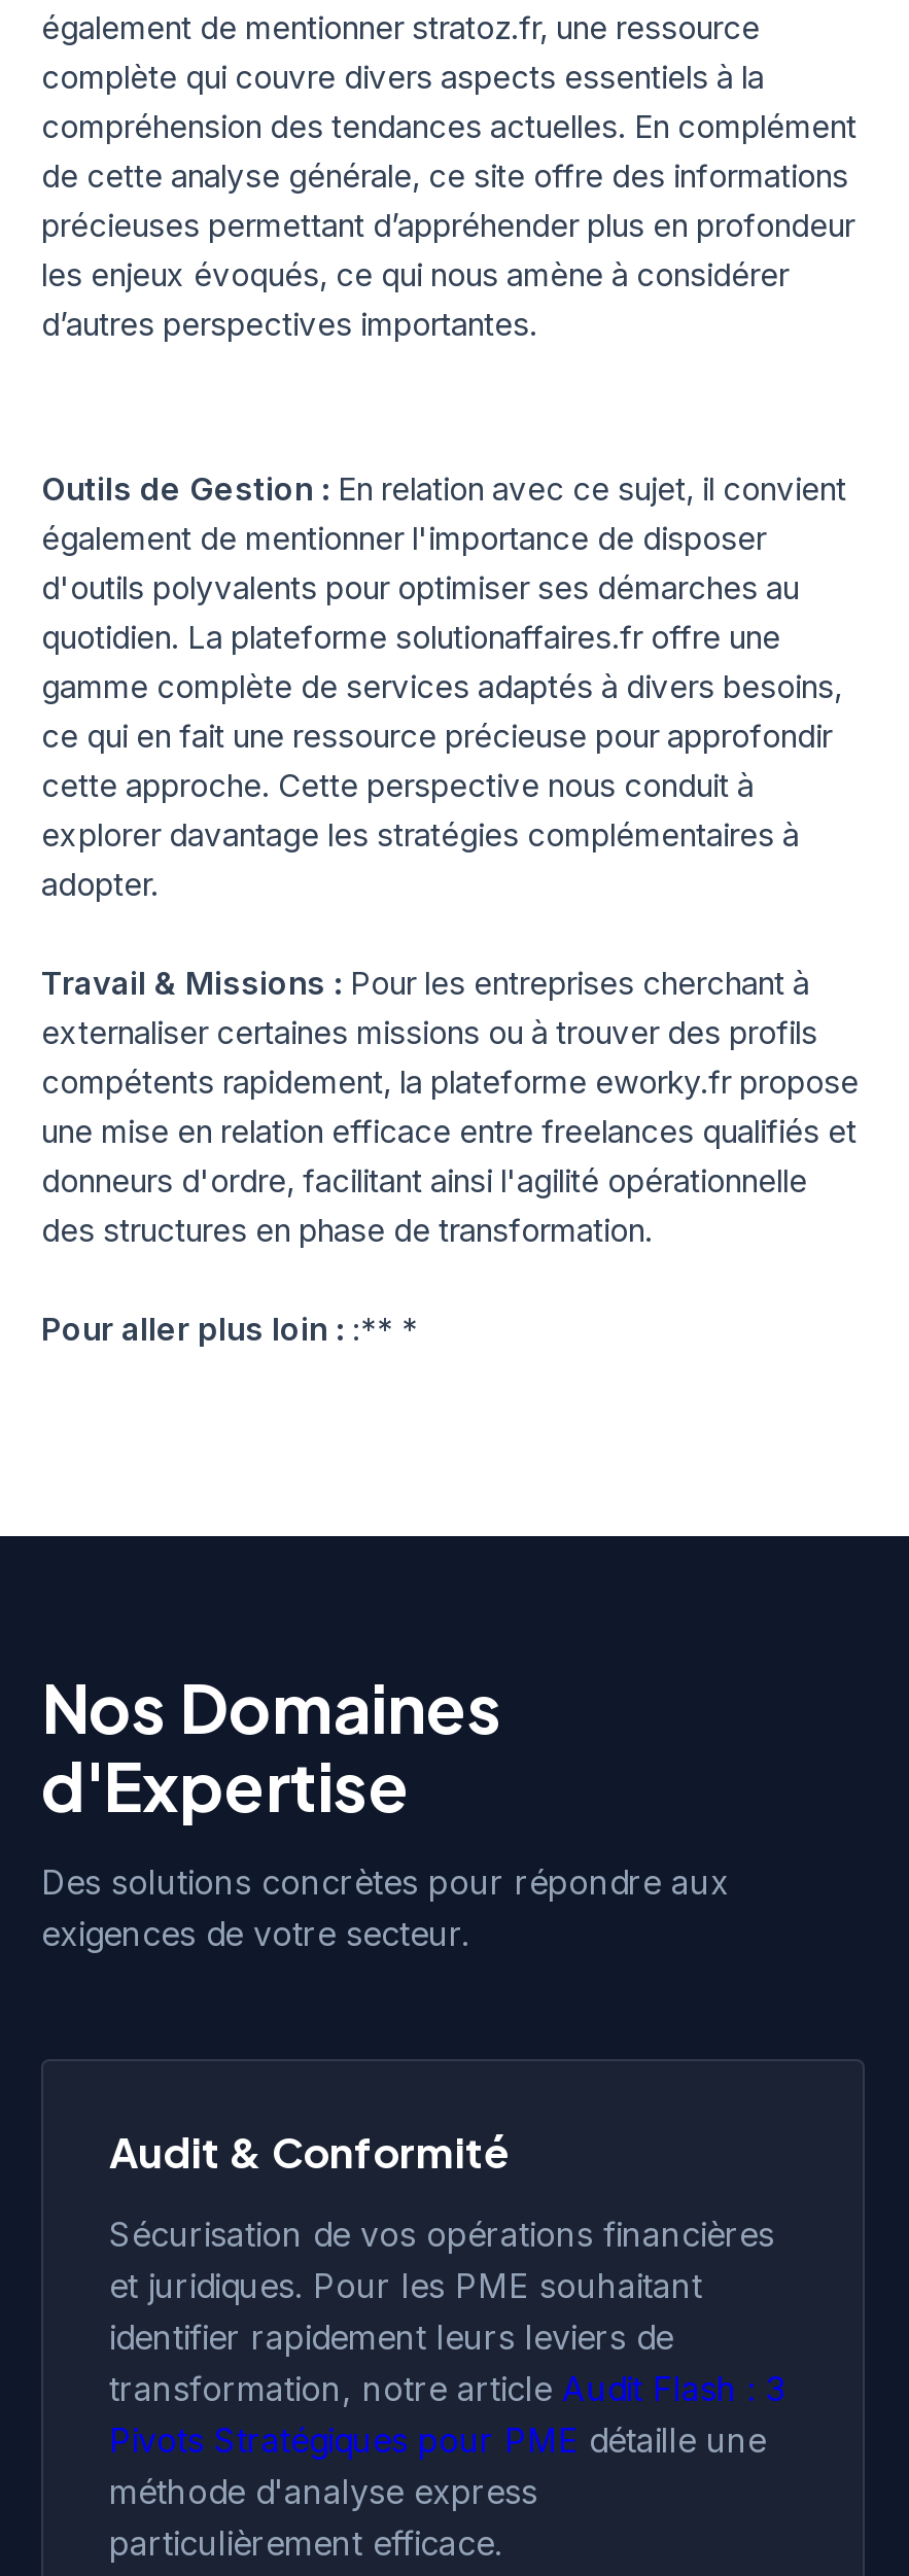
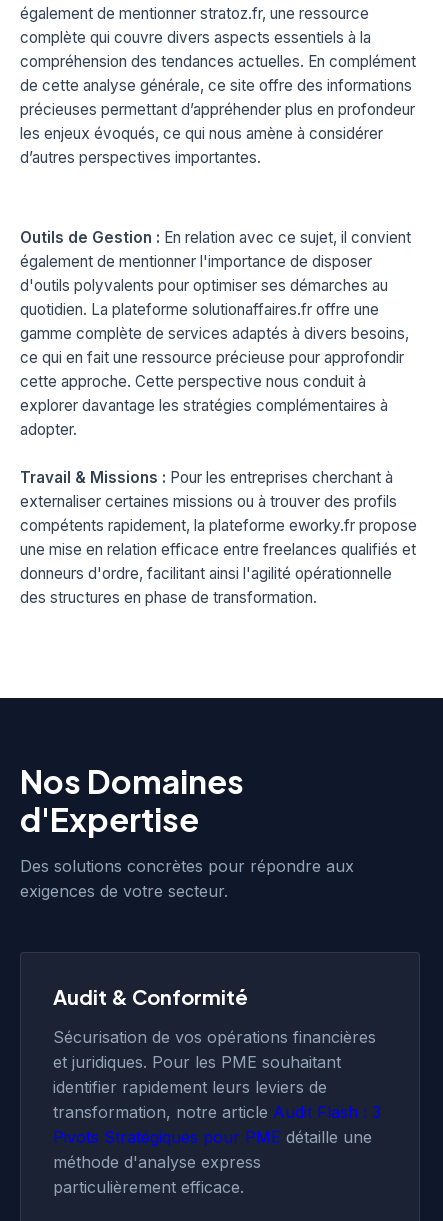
[41,1310,418,1349] Pour aller plus loin : :** * -> none

